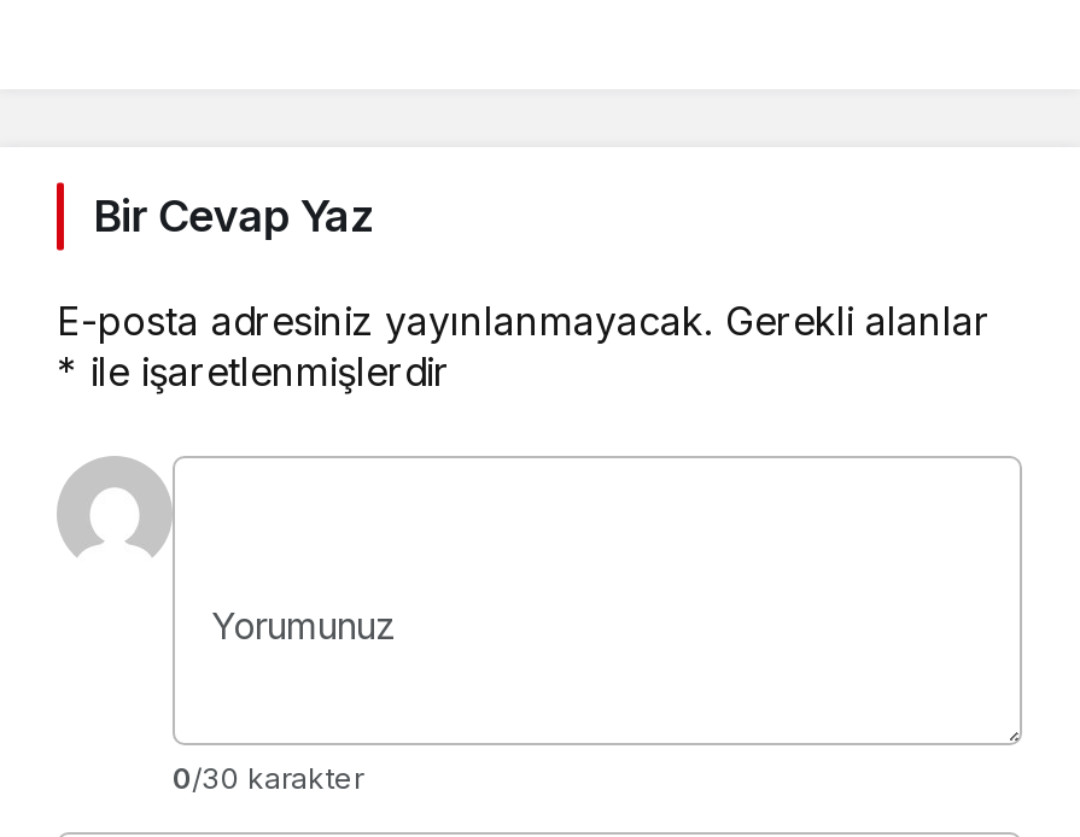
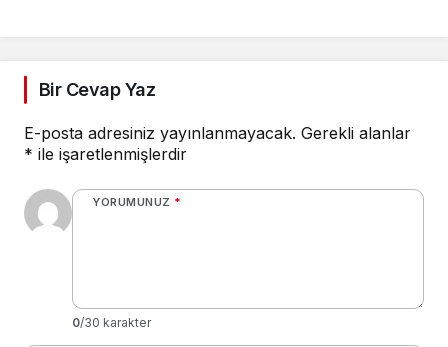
[211,603,395,648] Yorumunuz -> [92,195,181,209] YORUMUNUZ *

